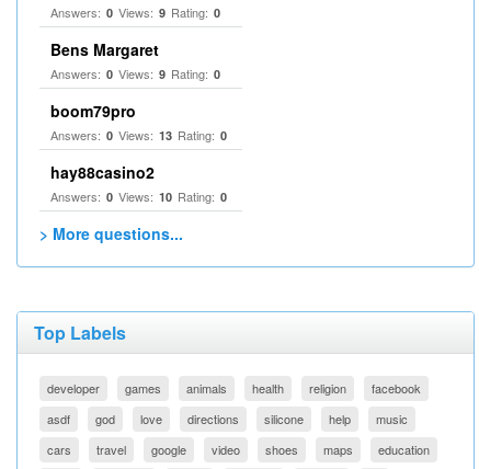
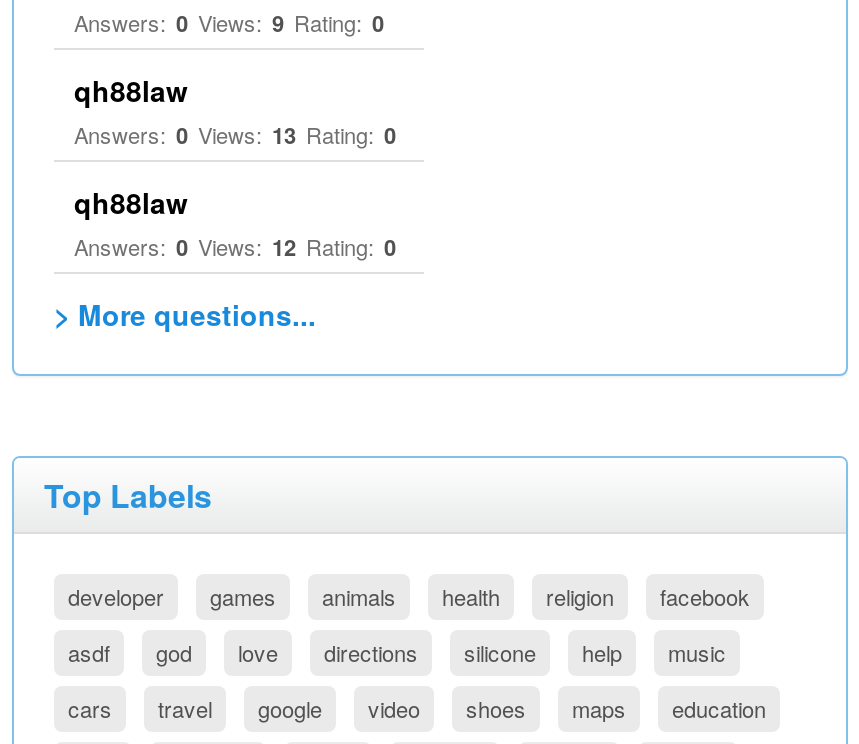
[50,38,220,122] Bens Margaret | Answers: 0 Views: 9 Rating: 0 | boom79pro -> [74,70,188,110] qh88law
[50,161,227,205] hay88casino2 | Answers: 0 Views: 10 Rating: 0 -> [74,182,396,262] qh88law | Answers: 0 Views: 12 Rating: 0

